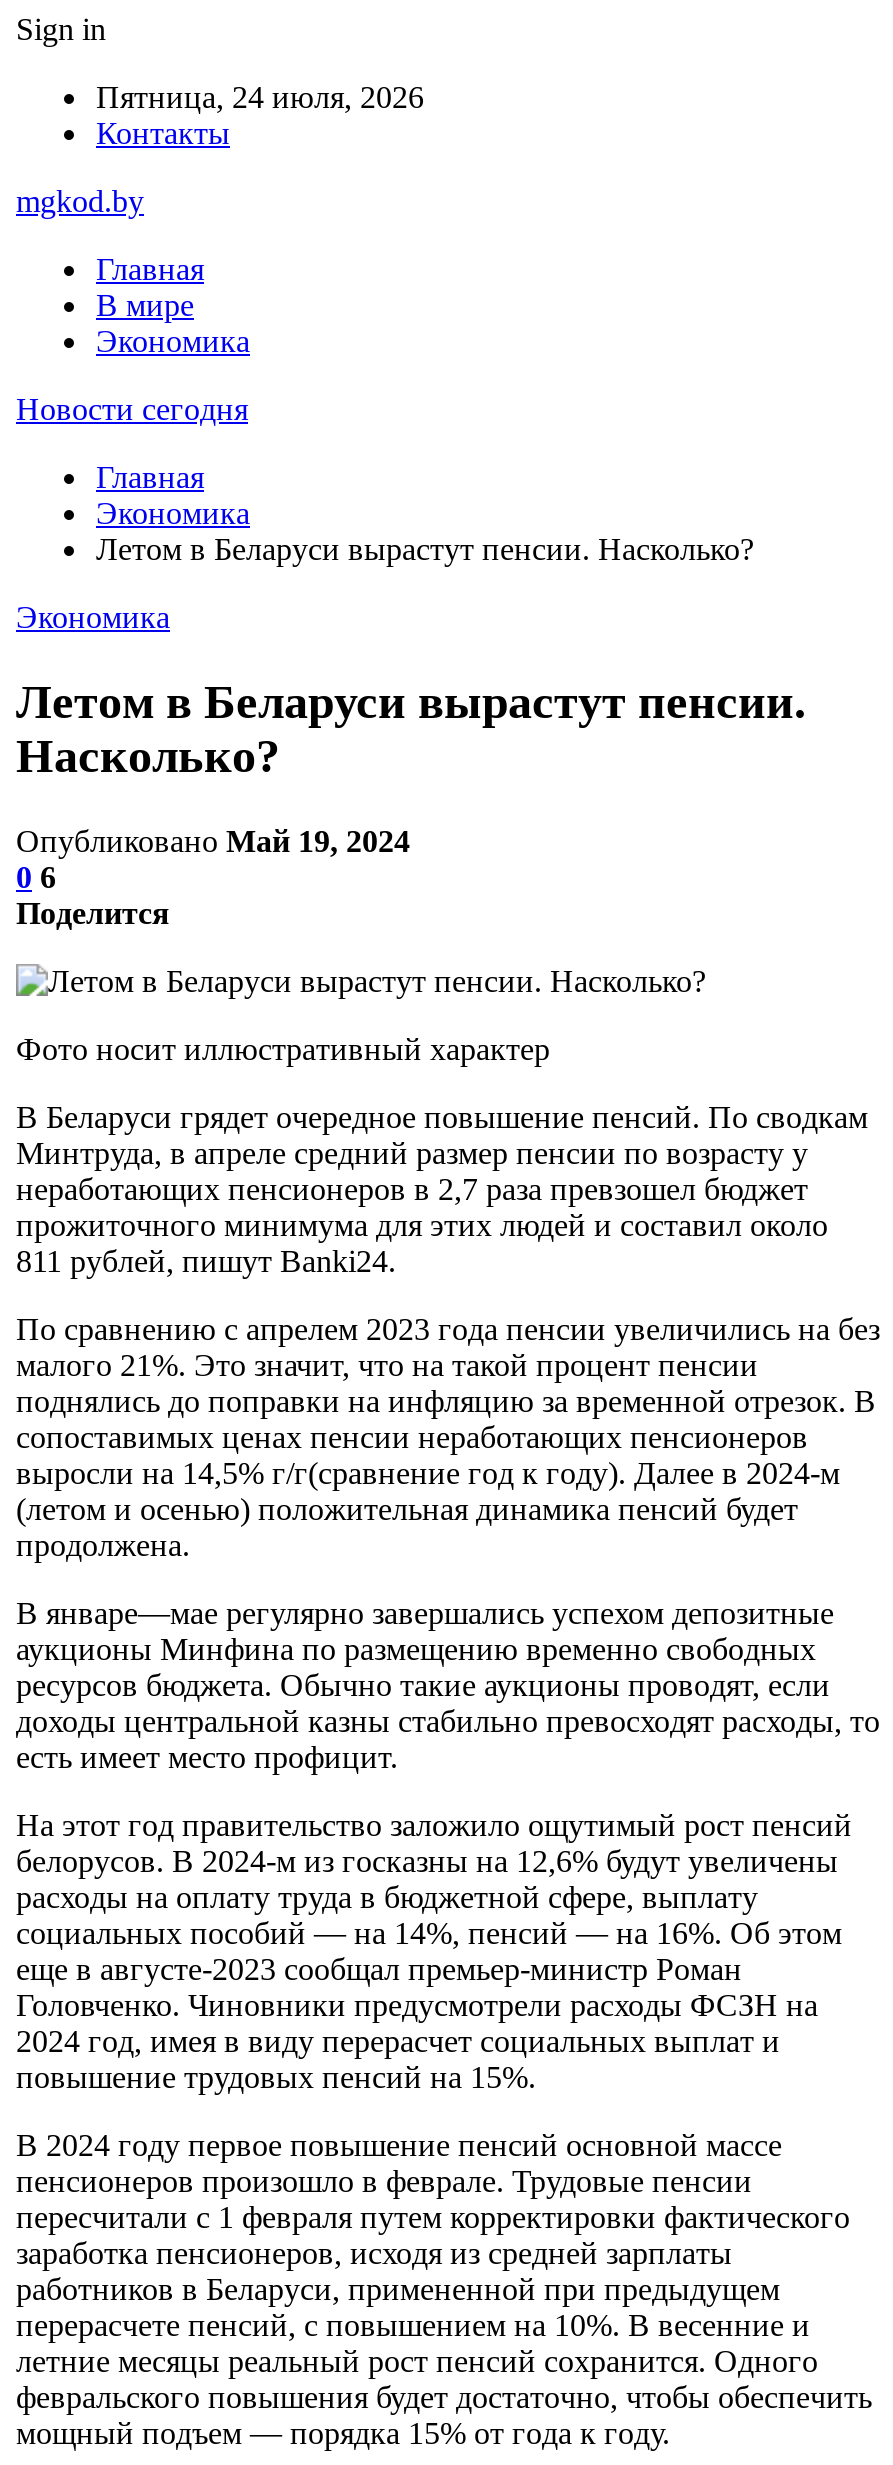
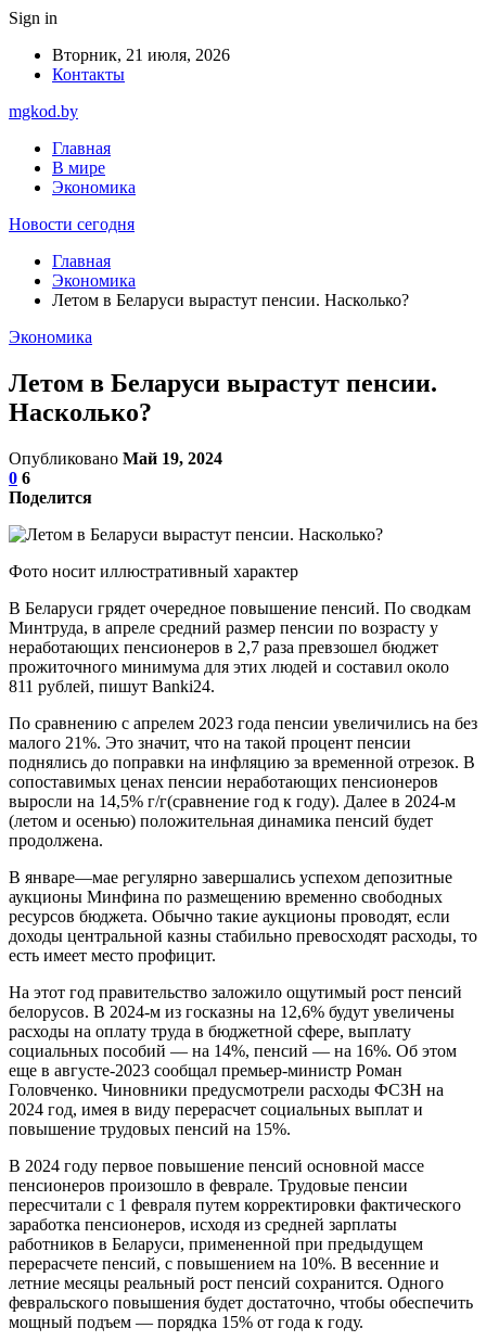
[96,80,424,114] Пятница, 24 июля, 2026 -> [52,46,230,64] Вторник, 21 июля, 2026

